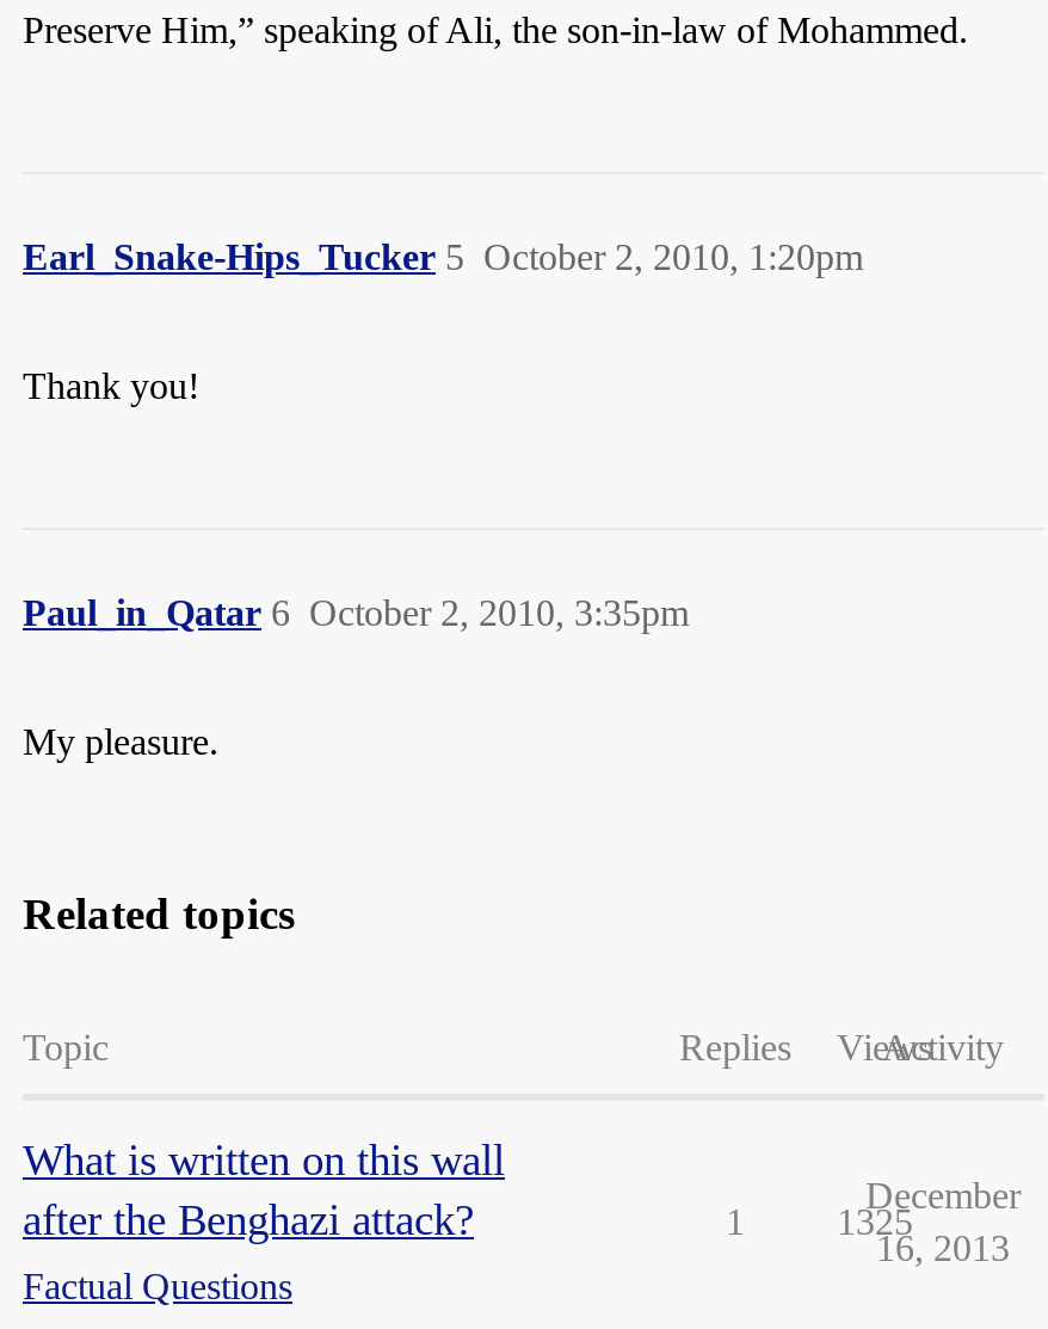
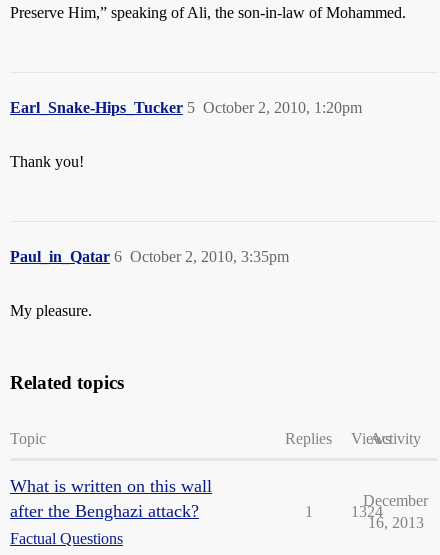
[837,1201,913,1241] 1325 -> [351,503,383,520] 1324

